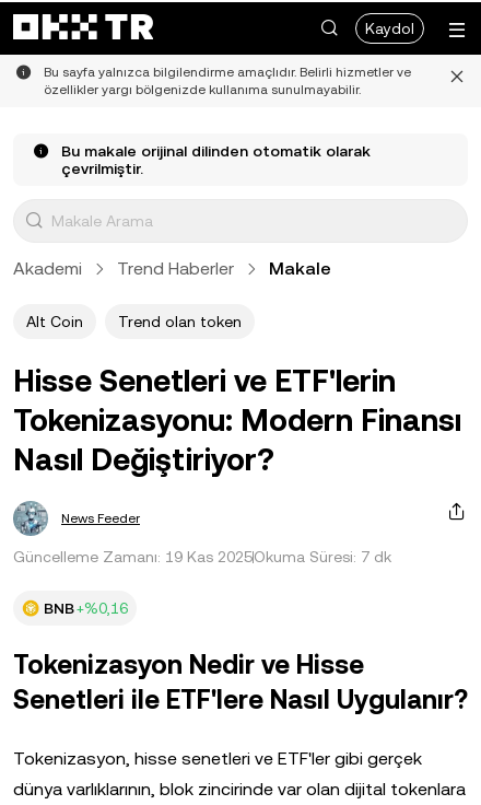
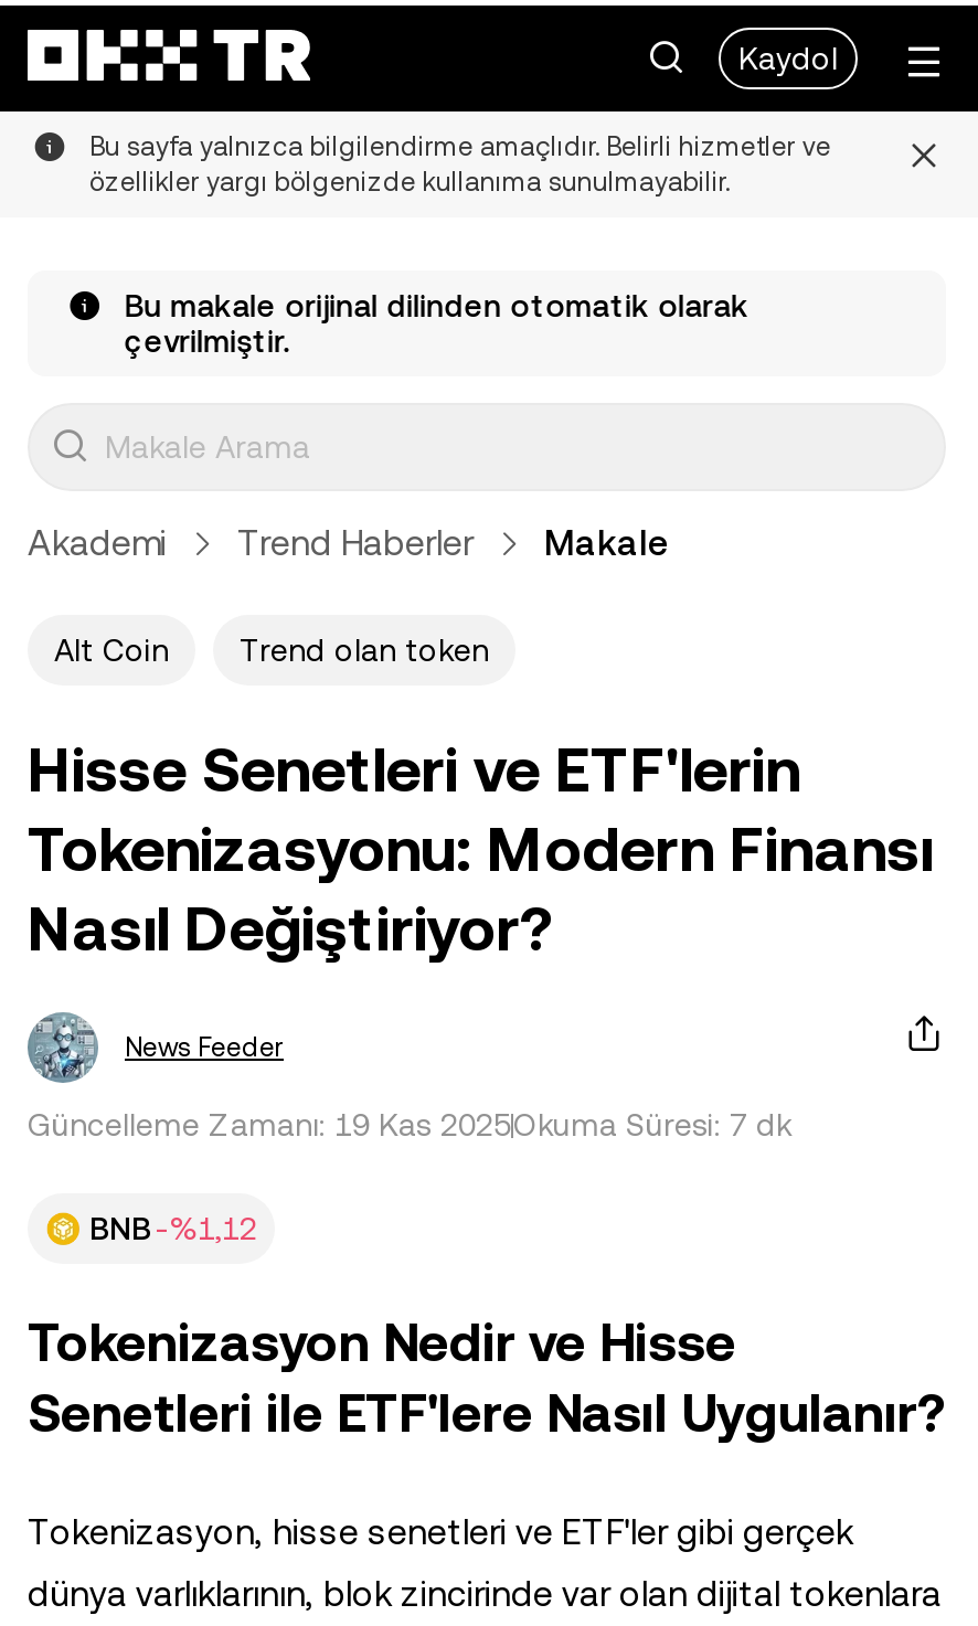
[44,599,128,617] BNB +%0,16 -> [89,1211,257,1246] BNB -%1,12

